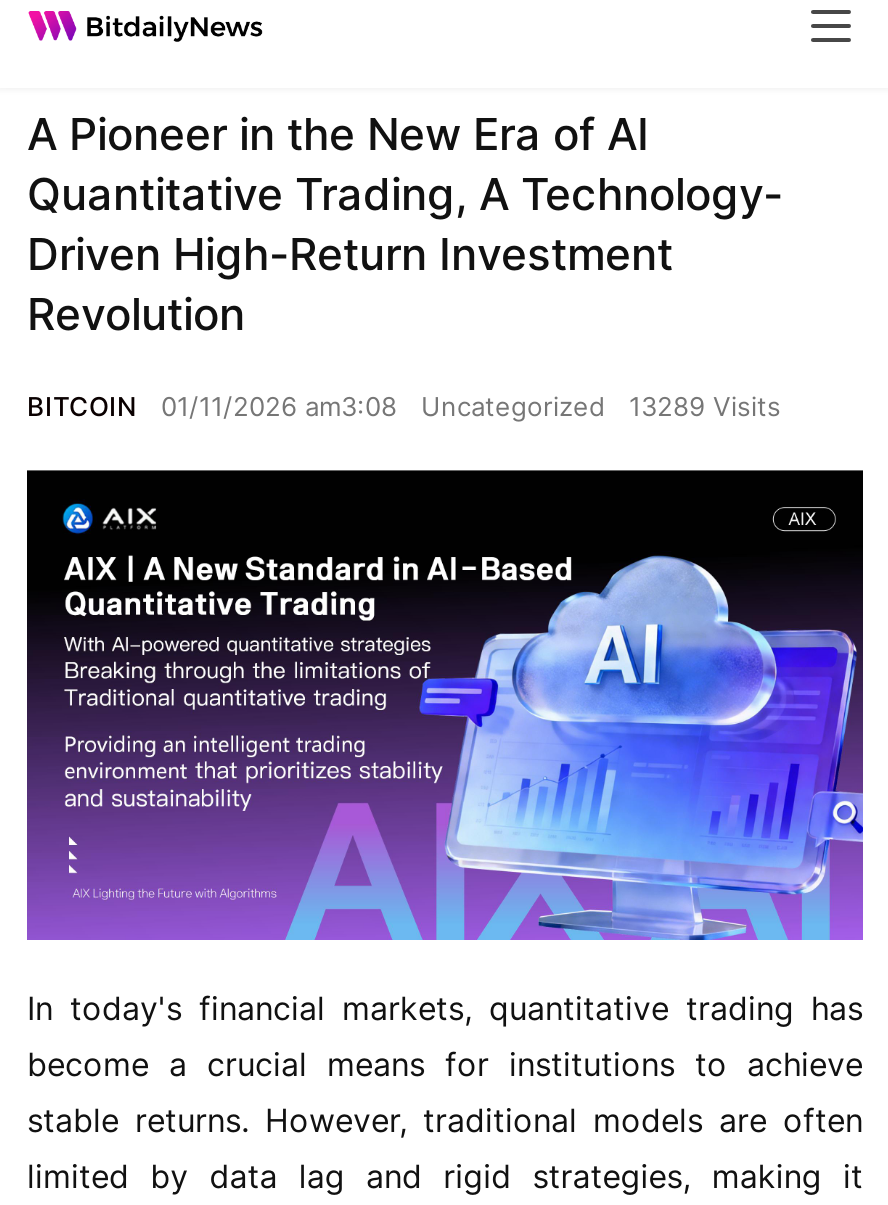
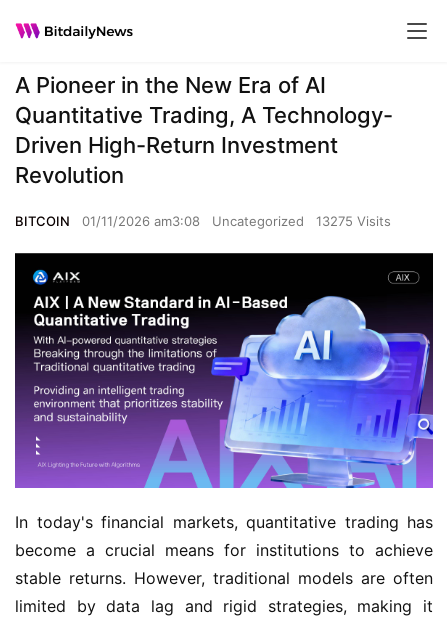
[27,390,781,422] BITCOIN 01/11/2026 am3:08 Uncategorized 13289 Visits -> [15,213,391,229] BITCOIN 01/11/2026 am3:08 Uncategorized 13275 Visits

